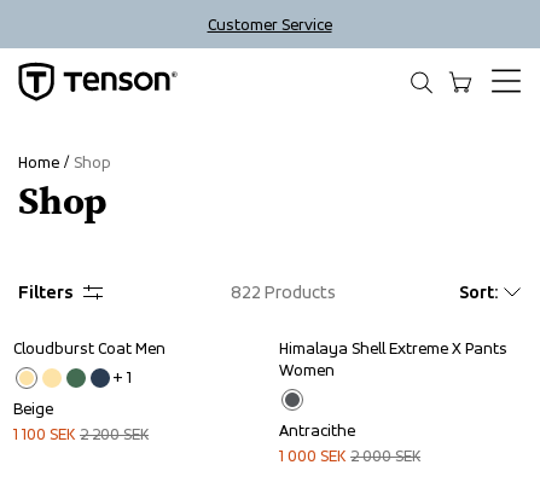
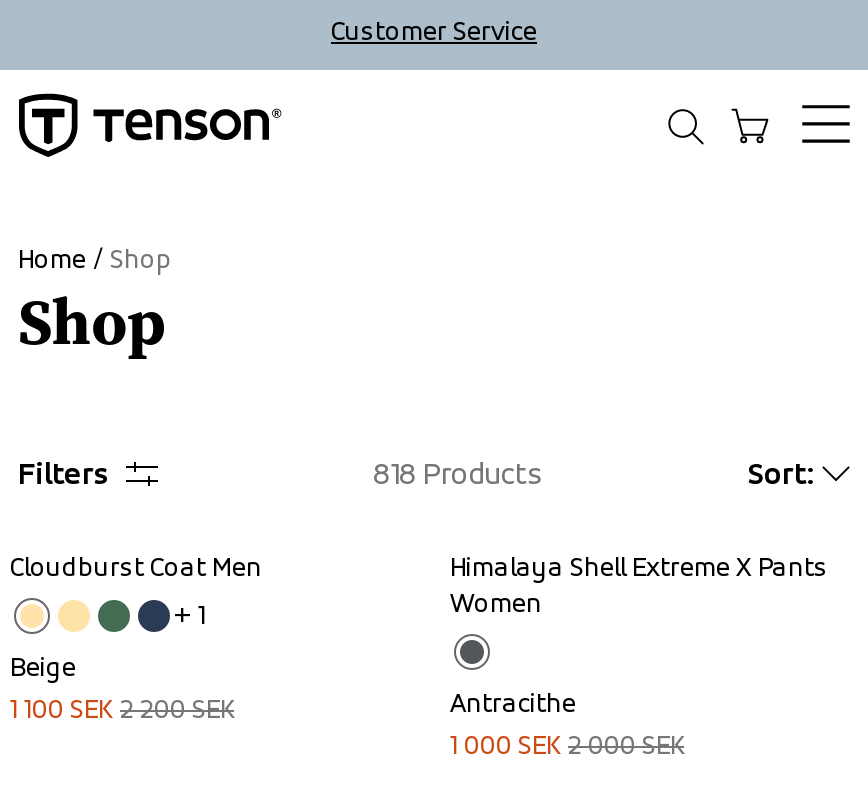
[231,280,336,303] 822 Products -> [373,454,541,492] 818 Products

